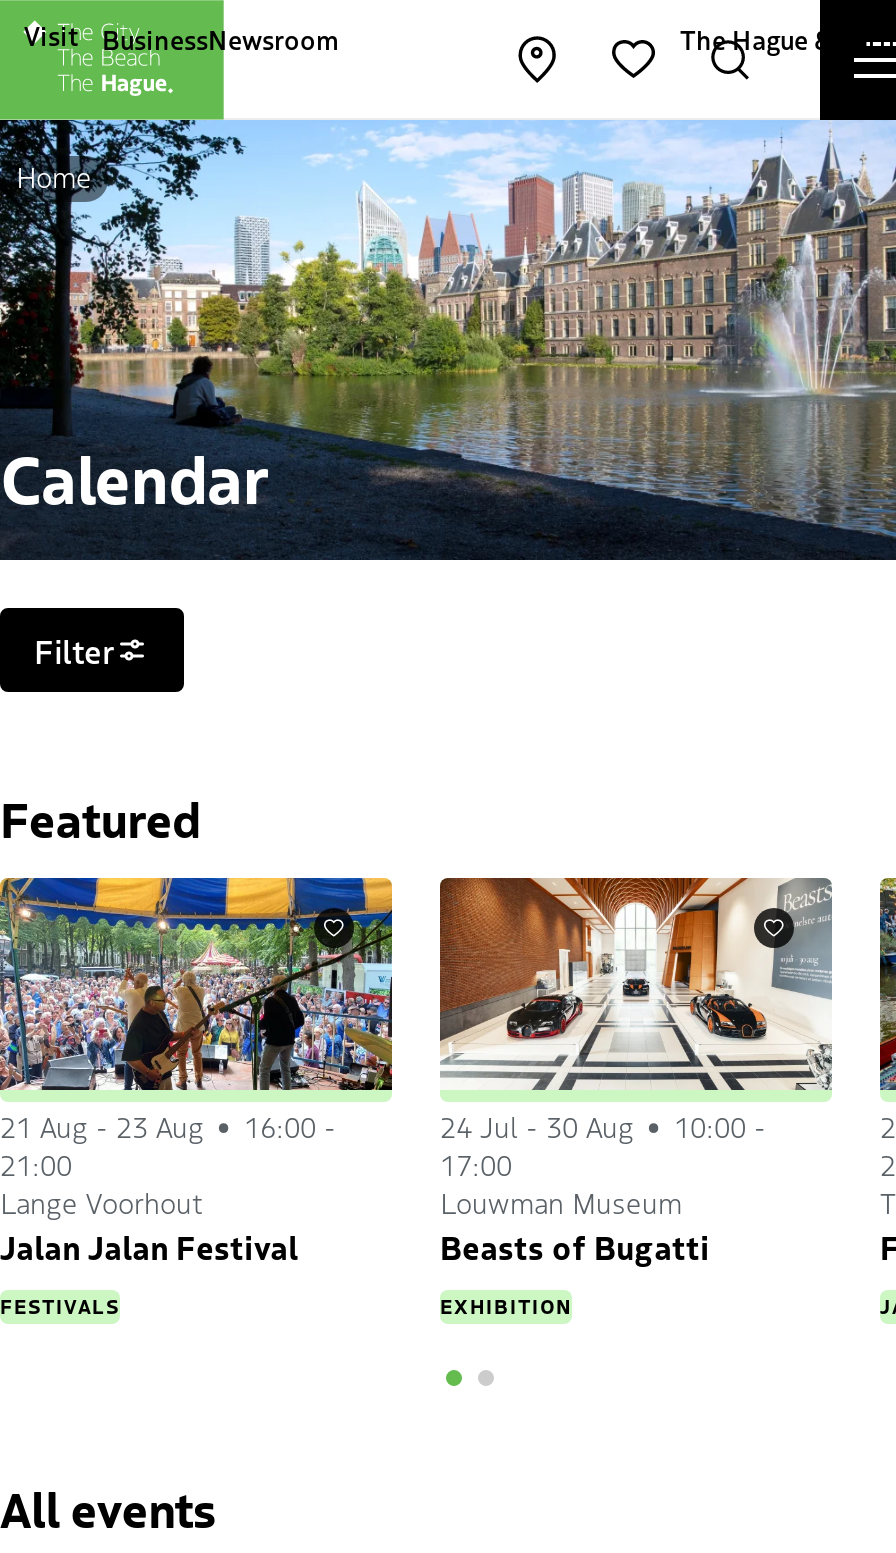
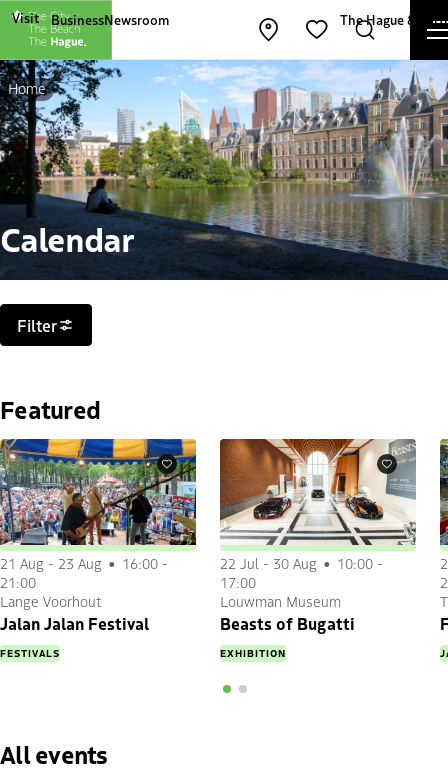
[440,1106,766,1146] 24 Jul - 30 Aug 10:00 - -> [220,553,383,573] 22 Jul - 30 Aug 10:00 -

